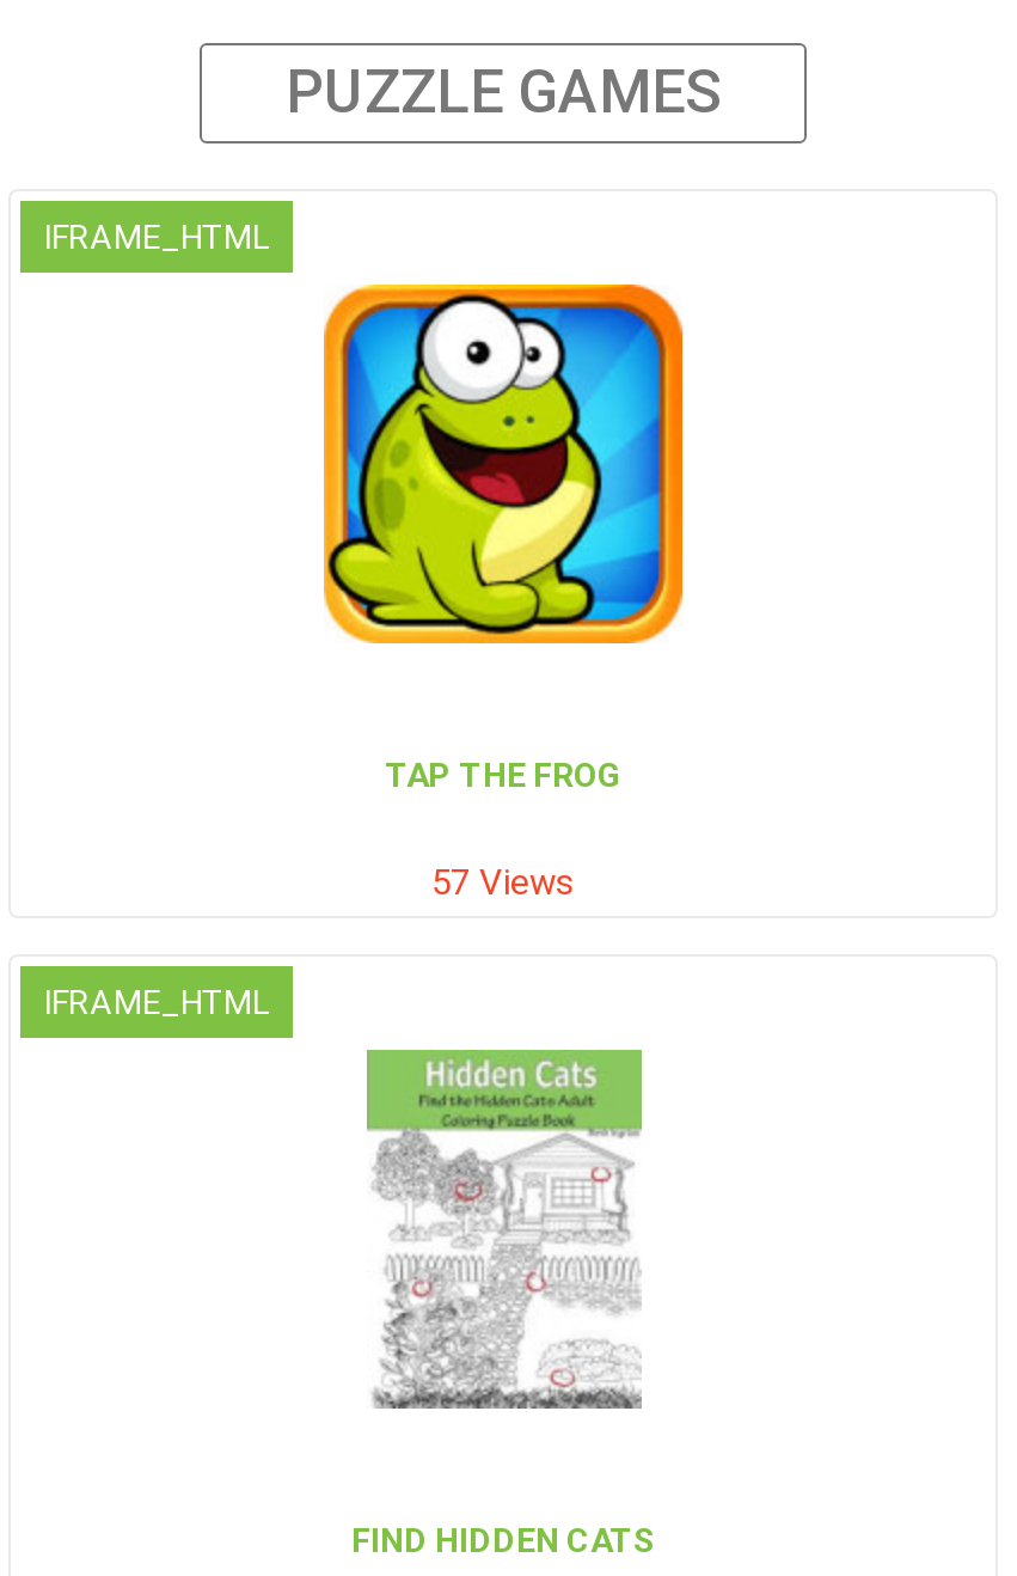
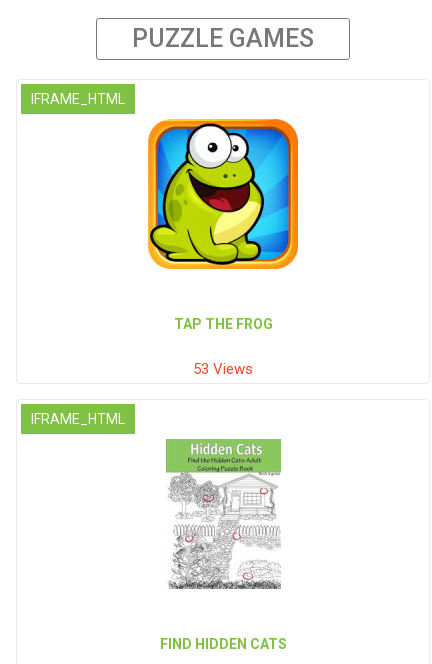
[431,861,575,904] 57 Views -> [193,360,253,378] 53 Views

